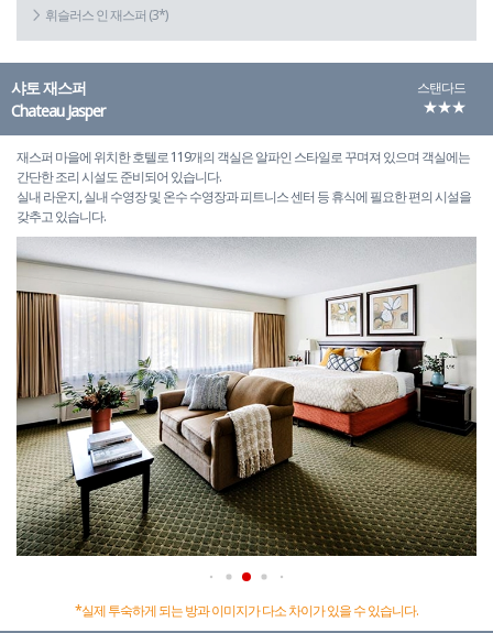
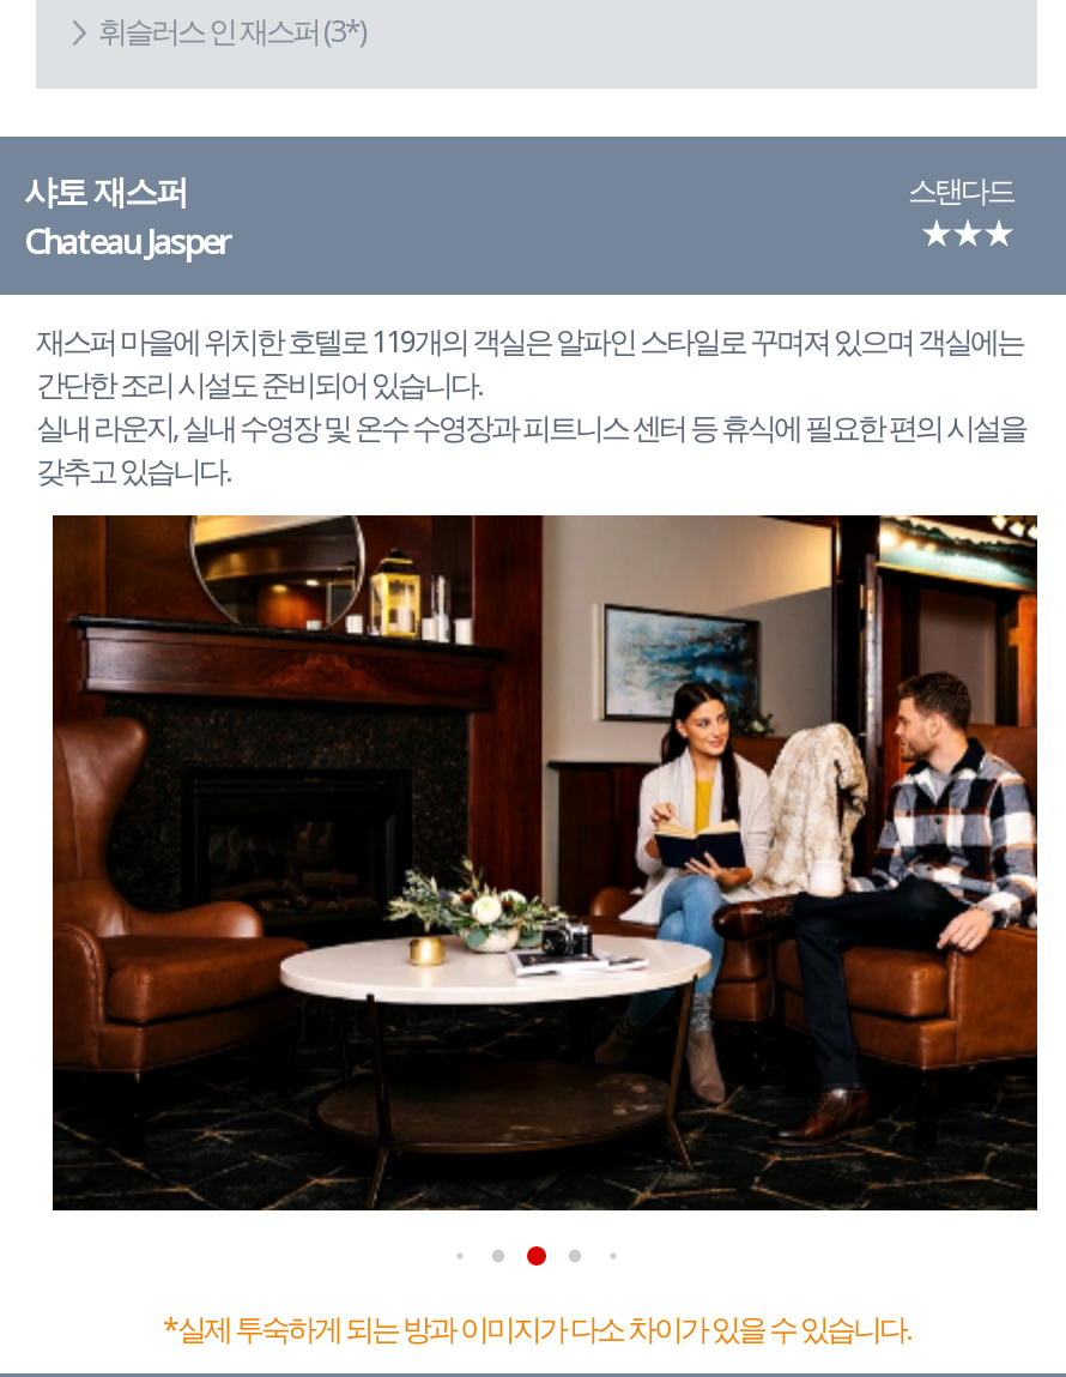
[15,237,478,557] [image] -> [36,513,1040,1213] [image]

